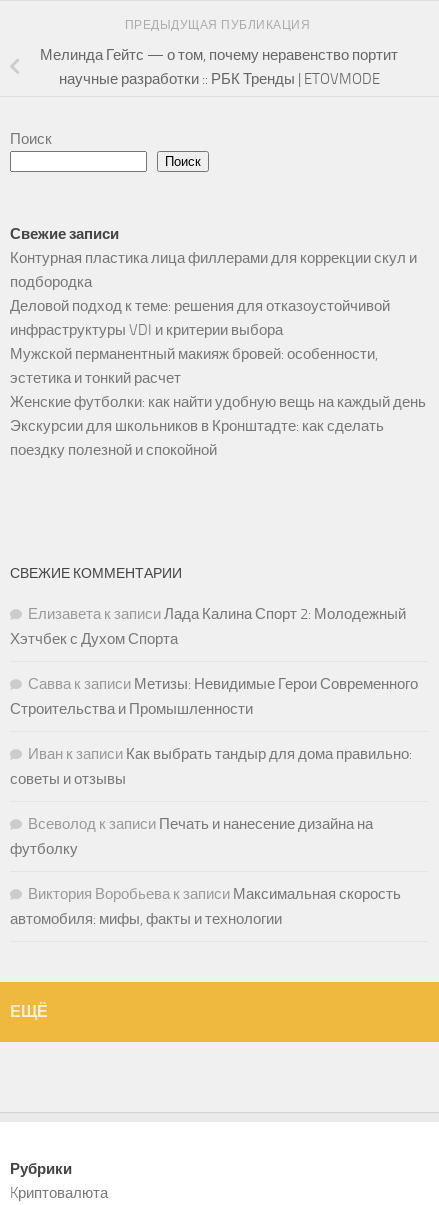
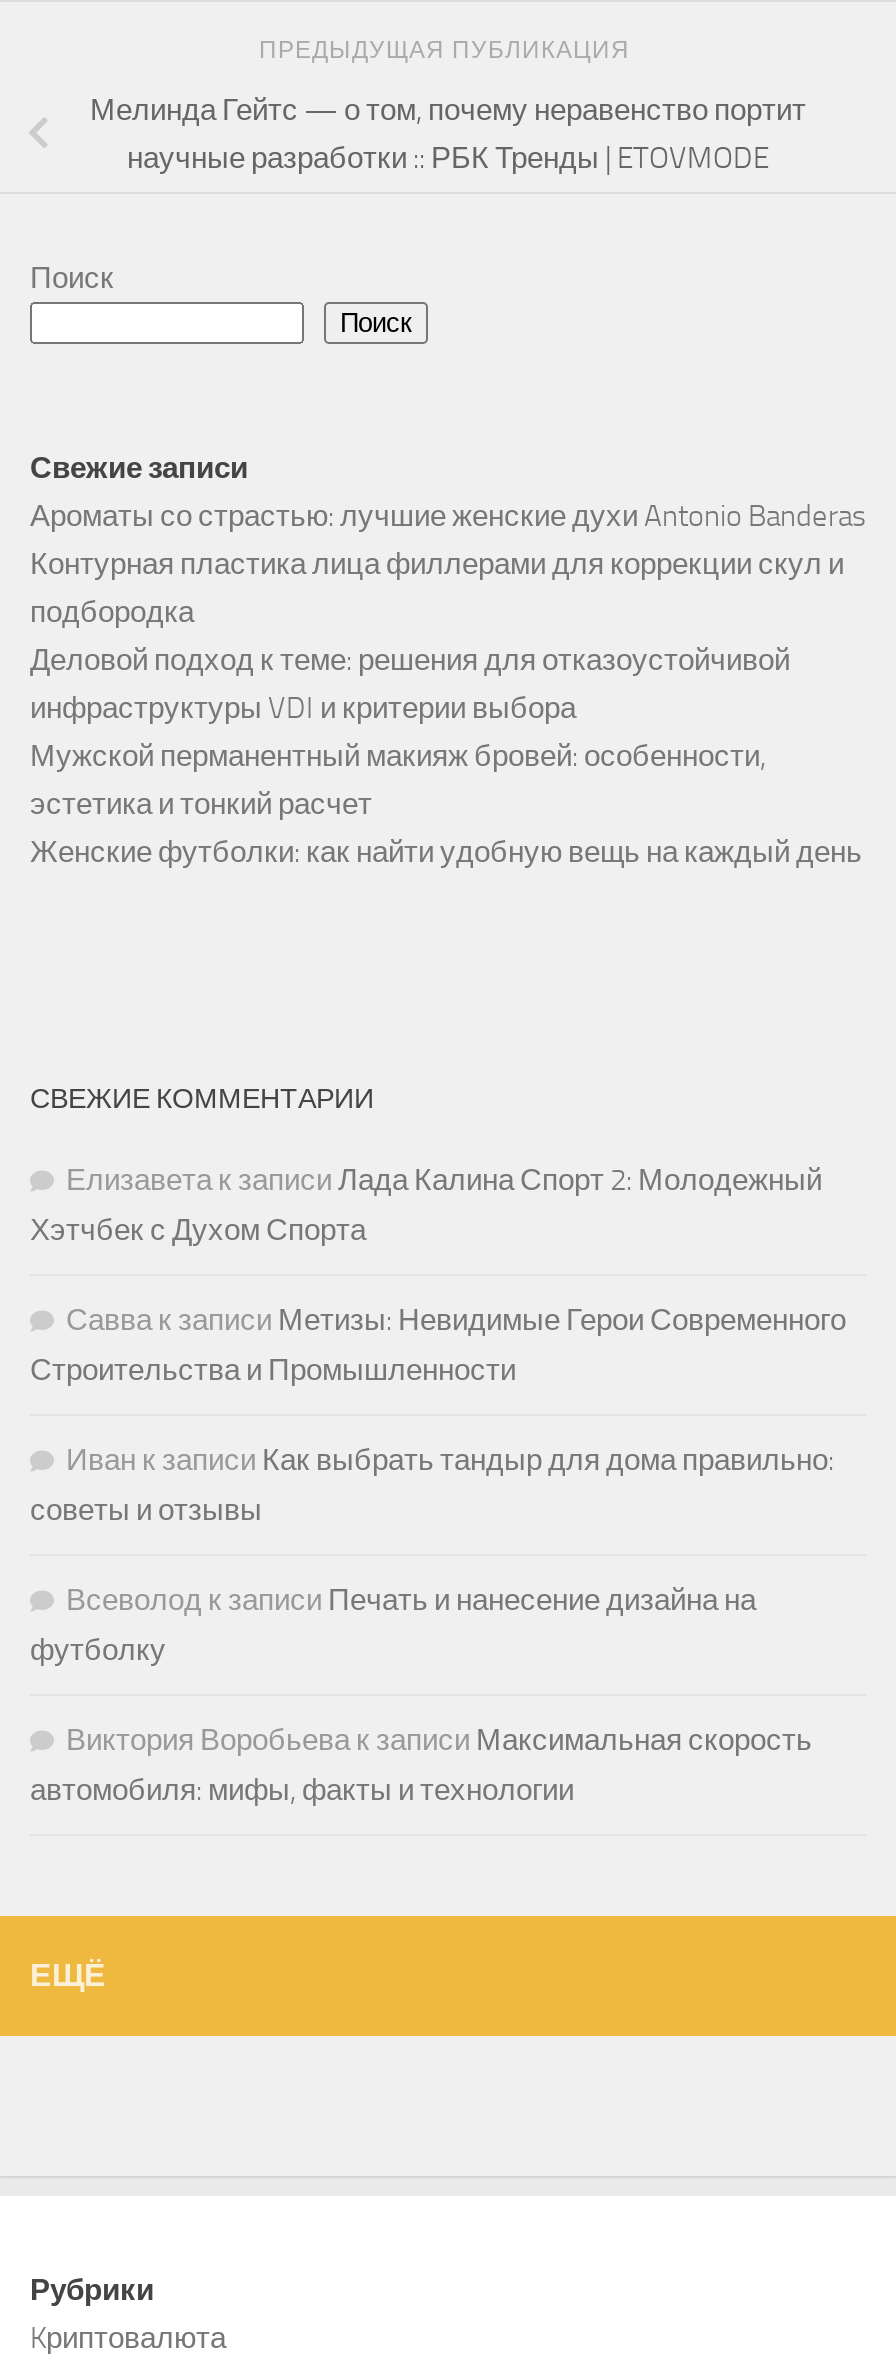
none -> [30,498,866,534] Ароматы со страстью: лучшие женские духи Antonio Banderas
moved [10,249,426,411] -> [30,546,862,870]: Контурная пластика лица филлерами для коррекции скул и | подбородка | Деловой подход к теме: решения для отказоустойчивой | инфраструктуры VDI и критерии выбора | Мужской перманентный макияж бровей: особенности, | эстетика и тонкий расчет | Женские футболки: как найти удобную вещь на каждый день
[10,417,384,459] Экскурсии для школьников в Кронштадте: как сделать | поездку полезной и спокойной -> none

